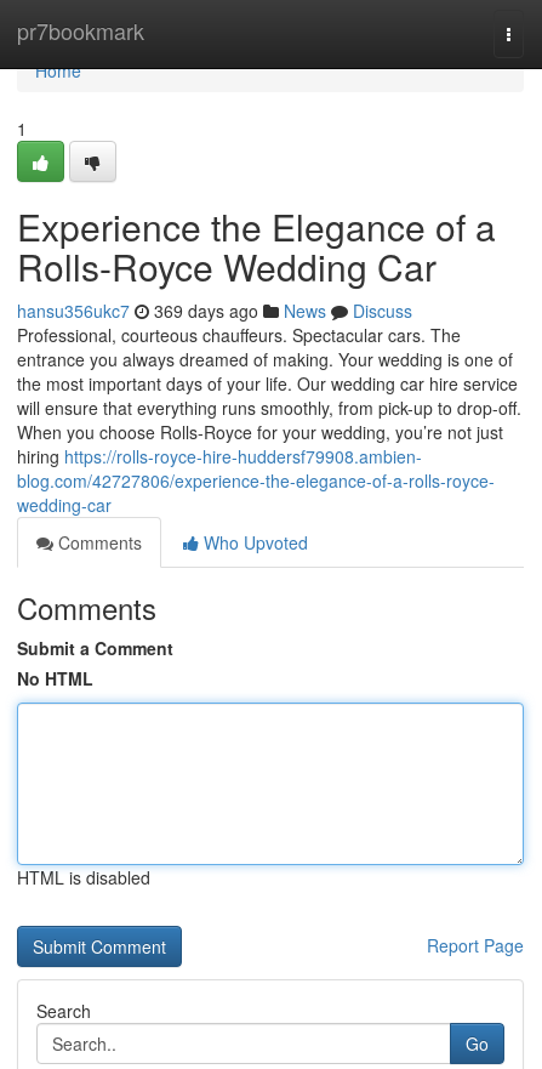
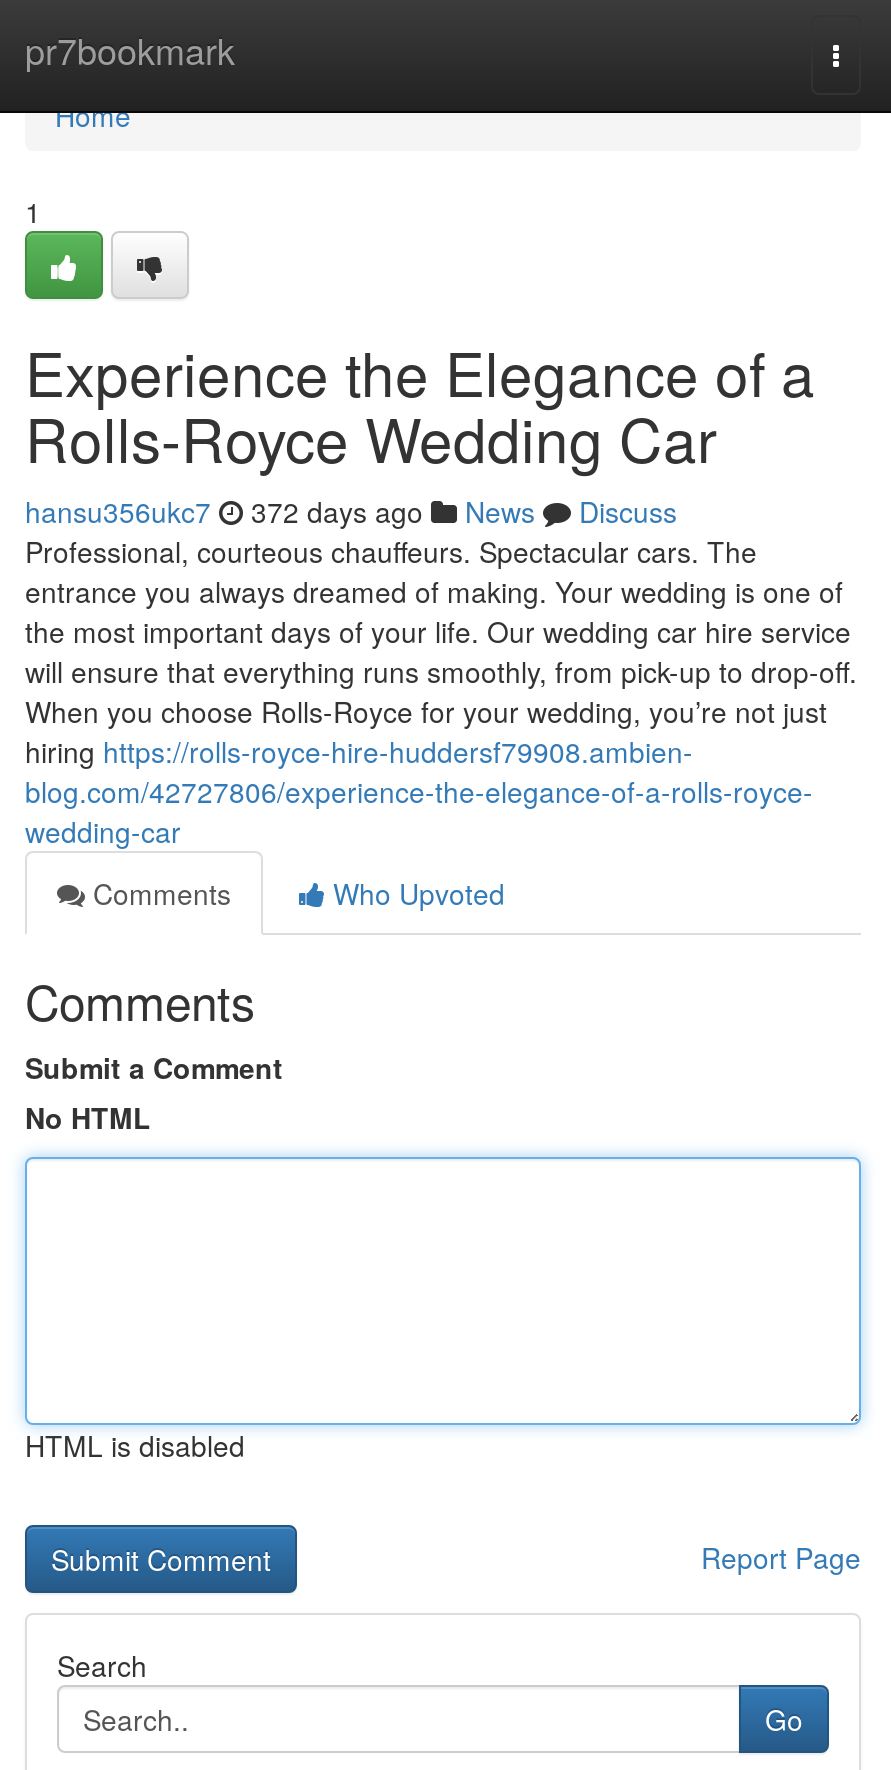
[17,298,412,323] hansu356ukc7 369 days ago News Discuss -> [25,491,677,531] hansu356ukc7 372 days ago News Discuss

